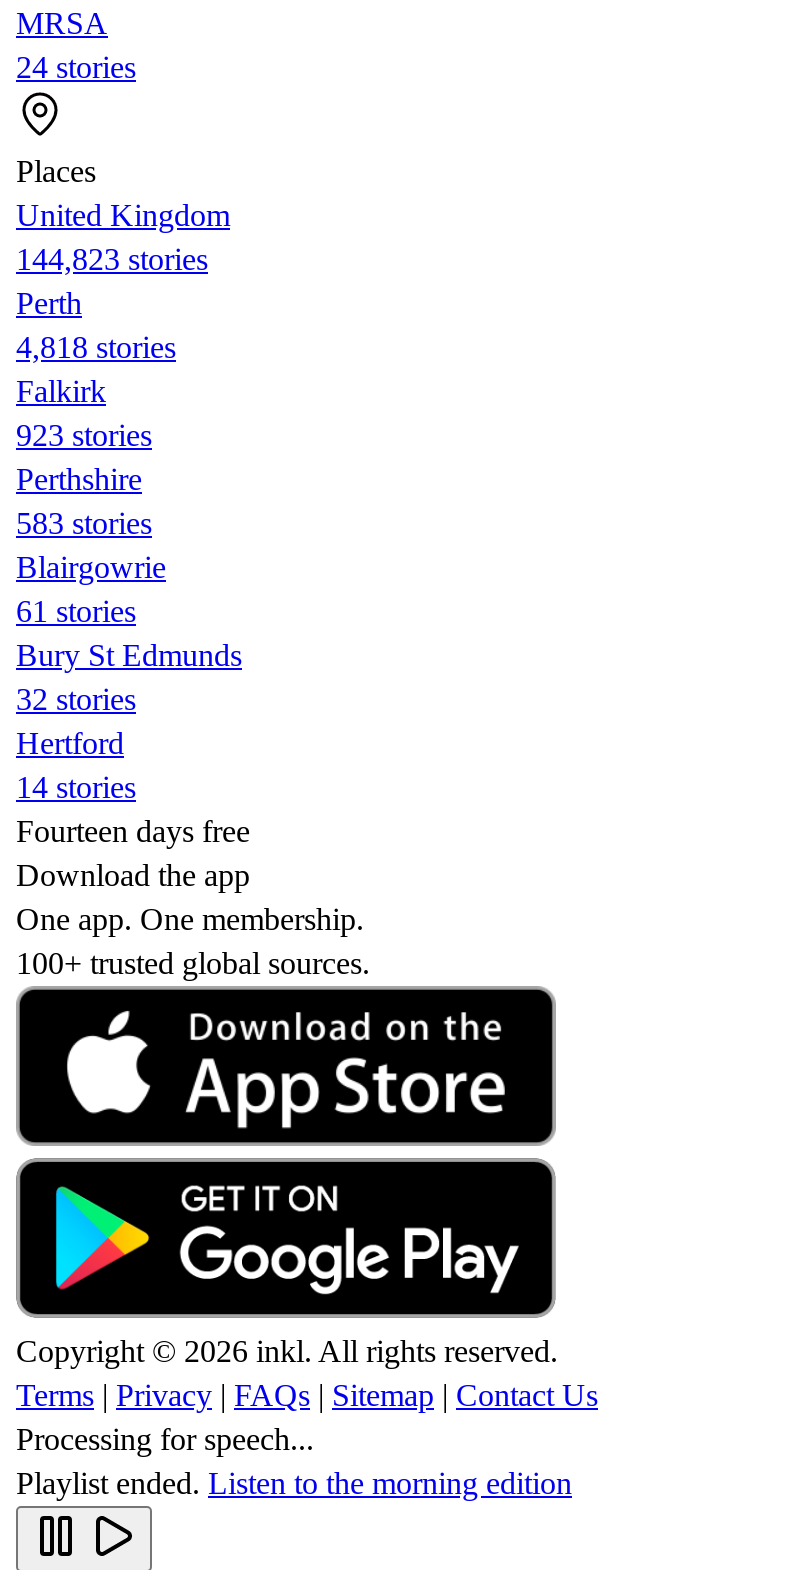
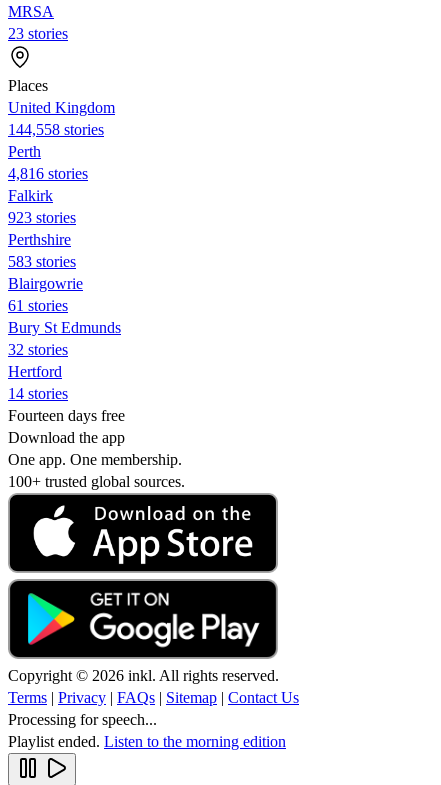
[16,50,136,84] 24 stories -> [8,25,68,42] 23 stories
[16,242,208,276] 144,823 stories -> [8,121,104,138] 144,558 stories
[16,330,176,364] 4,818 stories -> [8,165,88,182] 4,816 stories

